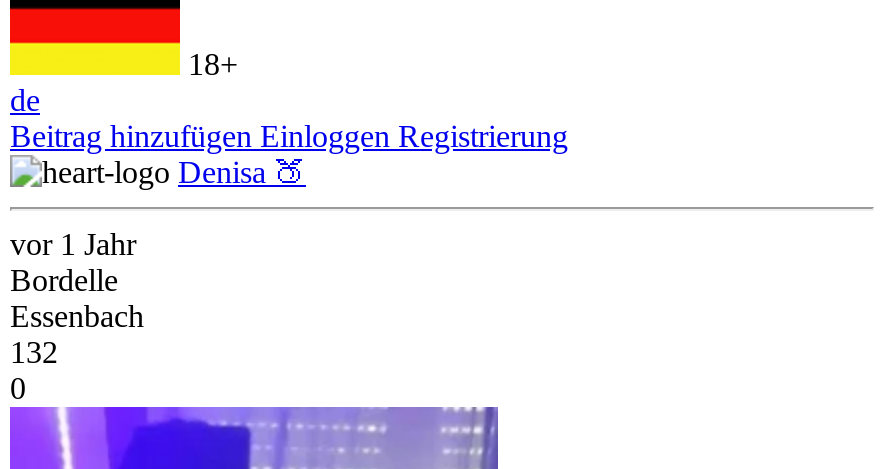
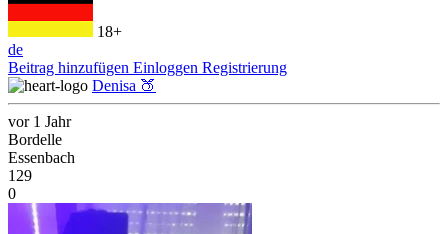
[10,335,58,369] 132 -> [8,167,32,184] 129

